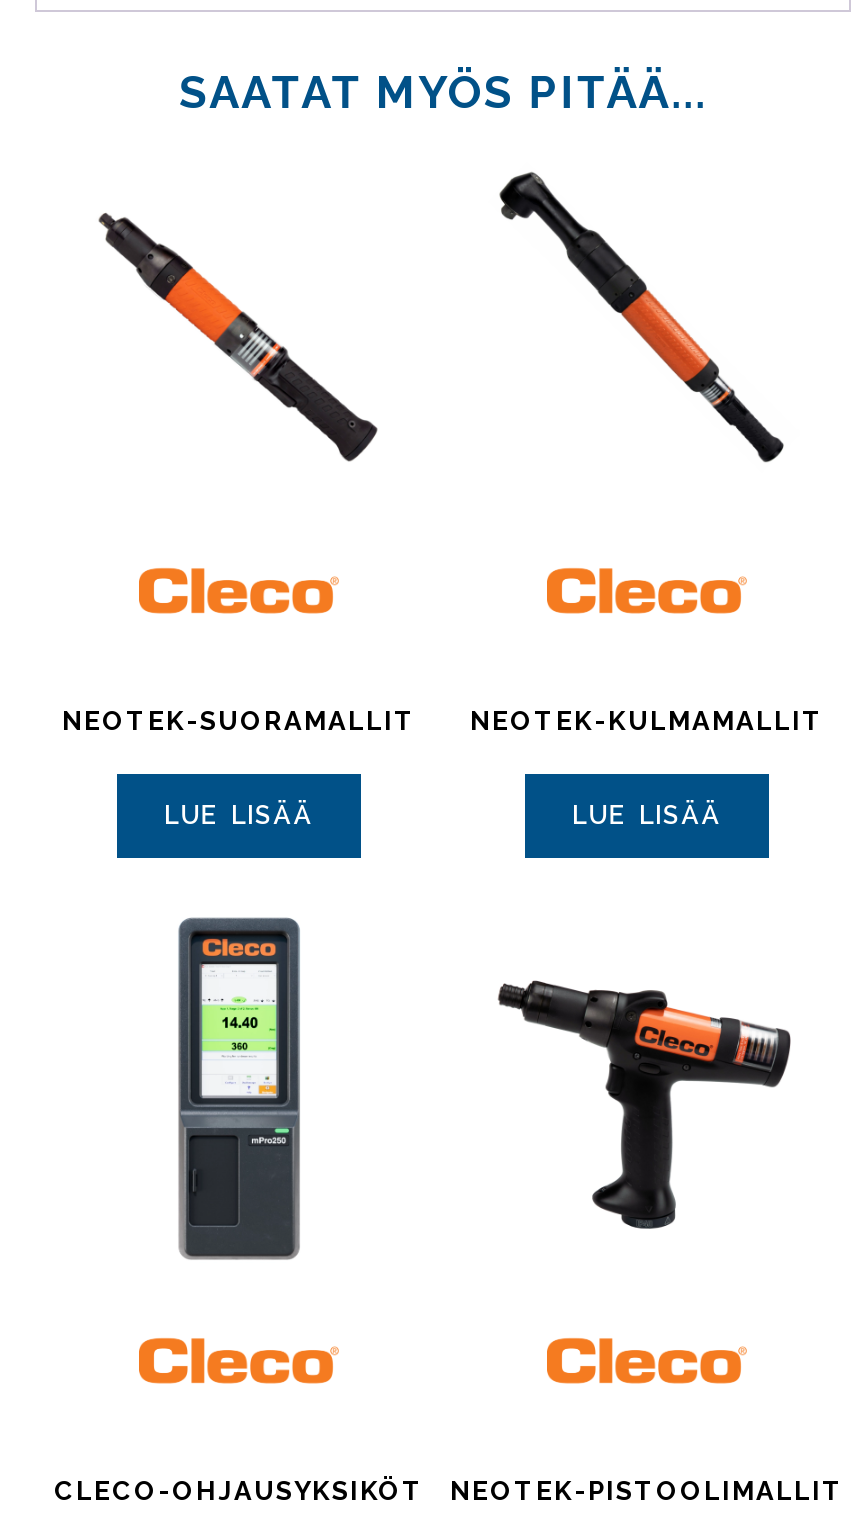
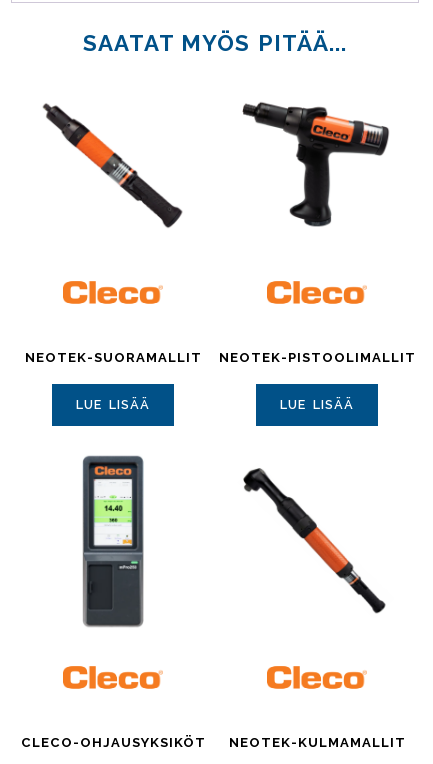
moved [497,170,791,464] -> [242,467,389,614]: [image]
moved [470,706,824,736] -> [228,735,405,750]: NEOTEK-KULMAMALLIT
moved [497,944,793,1232] -> [242,83,390,228]: [image]
moved [450,1476,844,1506] -> [218,350,415,365]: NEOTEK-PISTOOLIMALLIT

